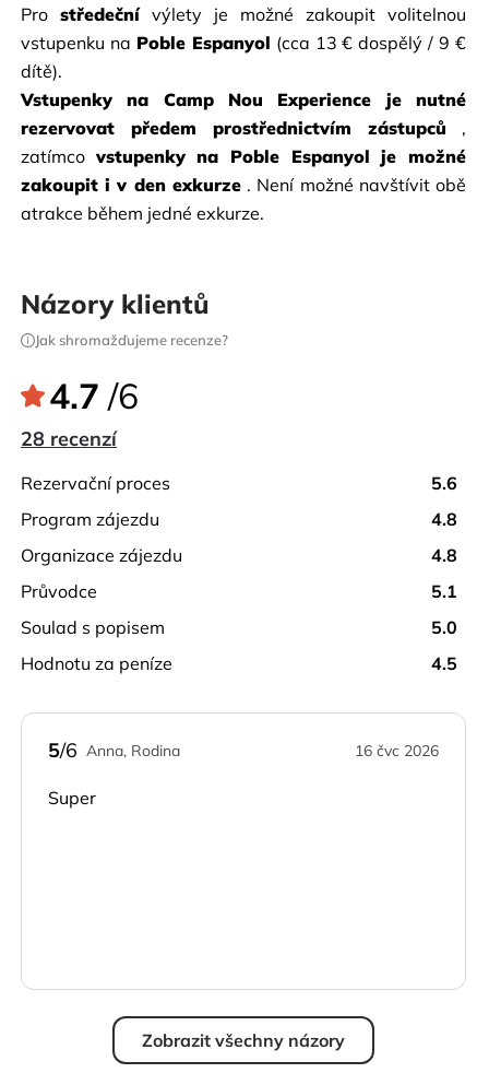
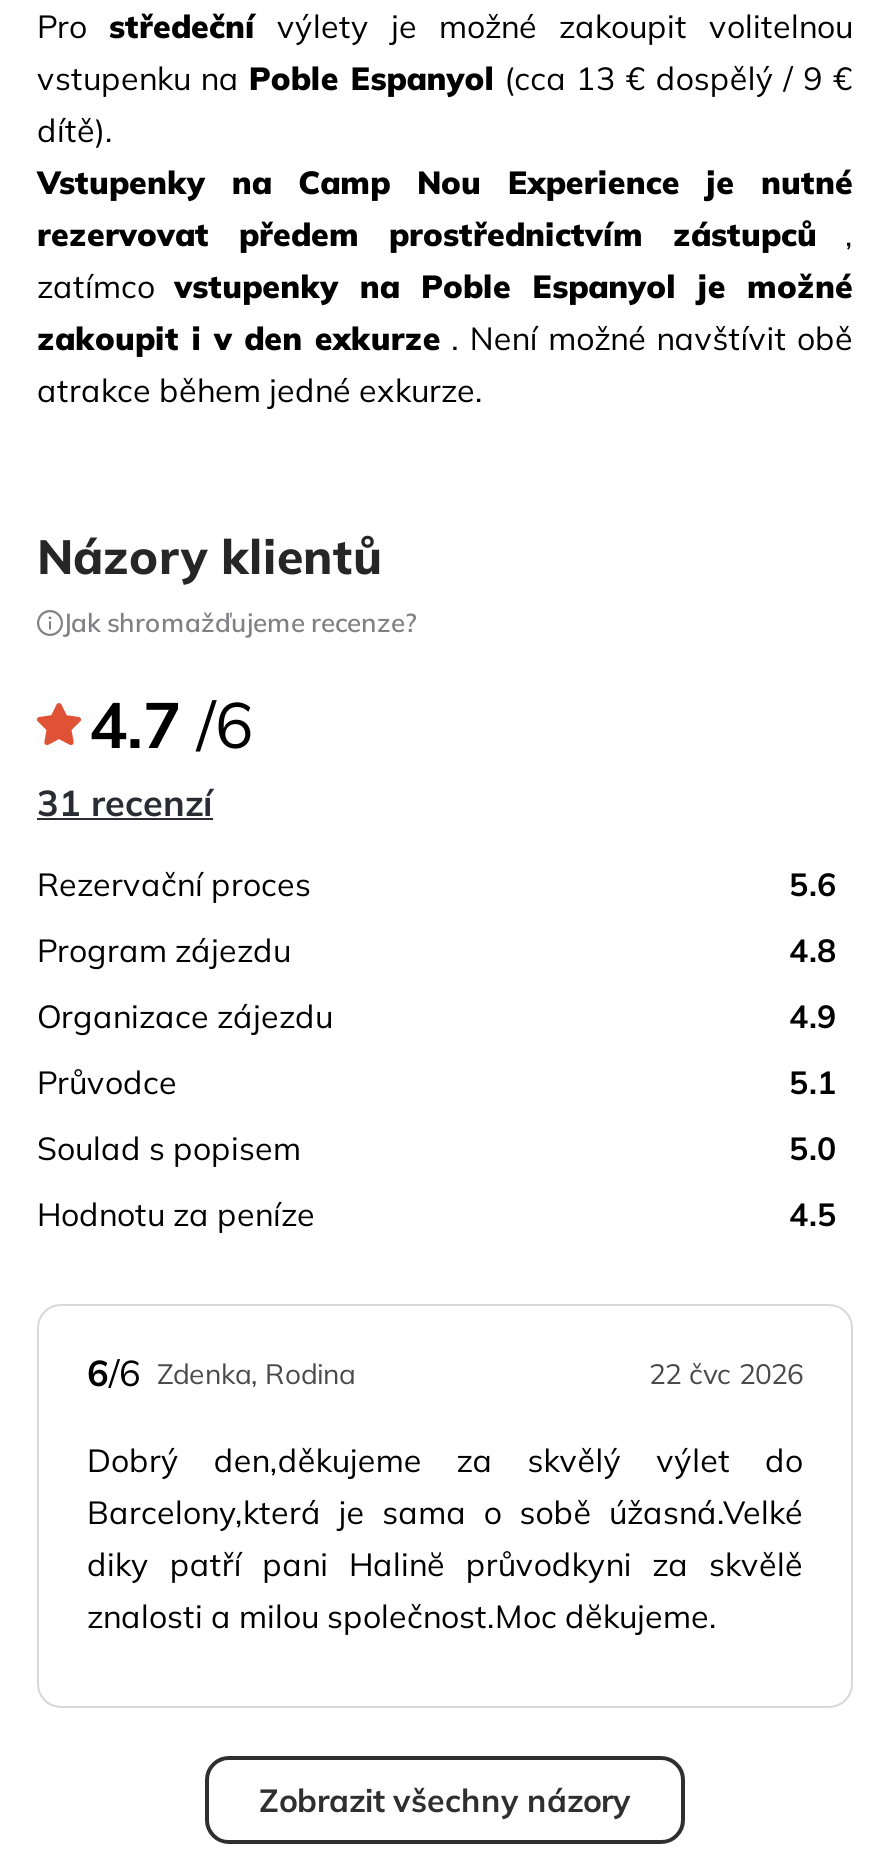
[21,426,117,451] 28 recenzí -> [37,780,213,826] 31 recenzí
[431,544,457,566] 4.8 -> [789,996,837,1036] 4.9
[48,738,439,763] 5/6 Anna, Rodina | 16 čvc 2026 -> [87,1350,803,1396] 6/6 Zdenka, Rodina | 22 čvc 2026
[48,787,100,809] Super -> [87,1440,803,1636] Dobrý den,děkujeme za skvělý výlet do | Barcelony,která je sama o sobě úžasná.Velké | diky patří pani Halinĕ průvodkyni za skvělě | znalosti a milou společnost.Moc dĕkujeme.

